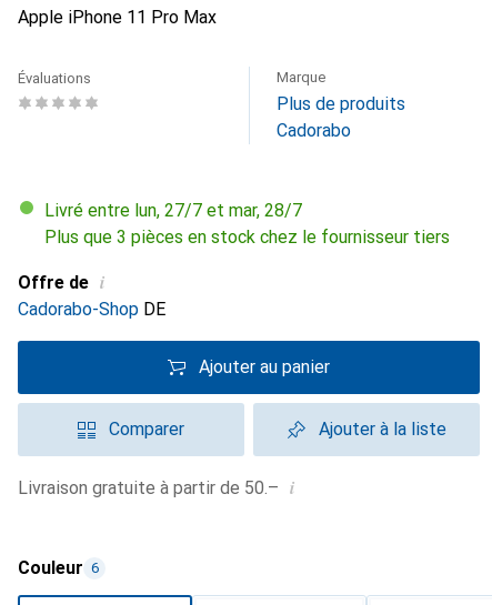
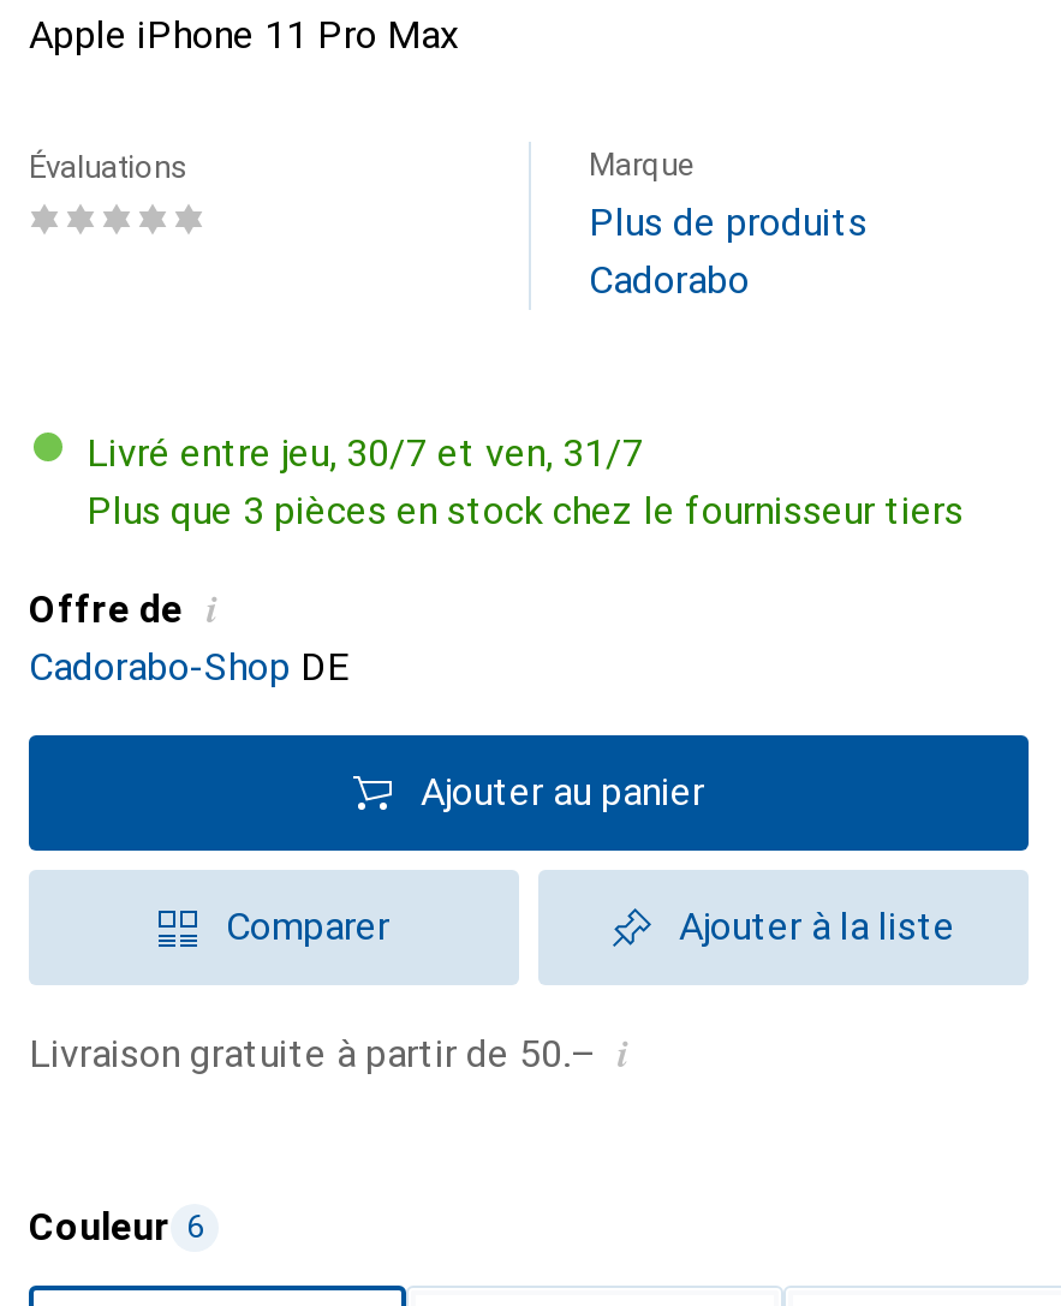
[54,200,302,221] Livré entre lun, 27/7 et mar, 28/7 -> [108,430,644,476] Livré entre jeu, 30/7 et ven, 31/7

